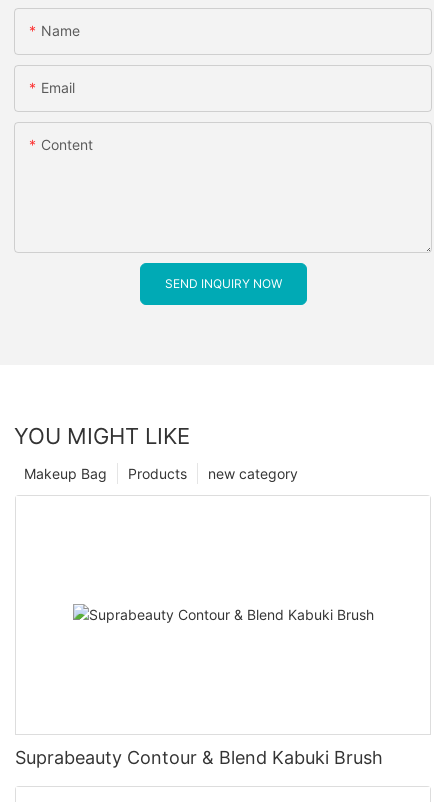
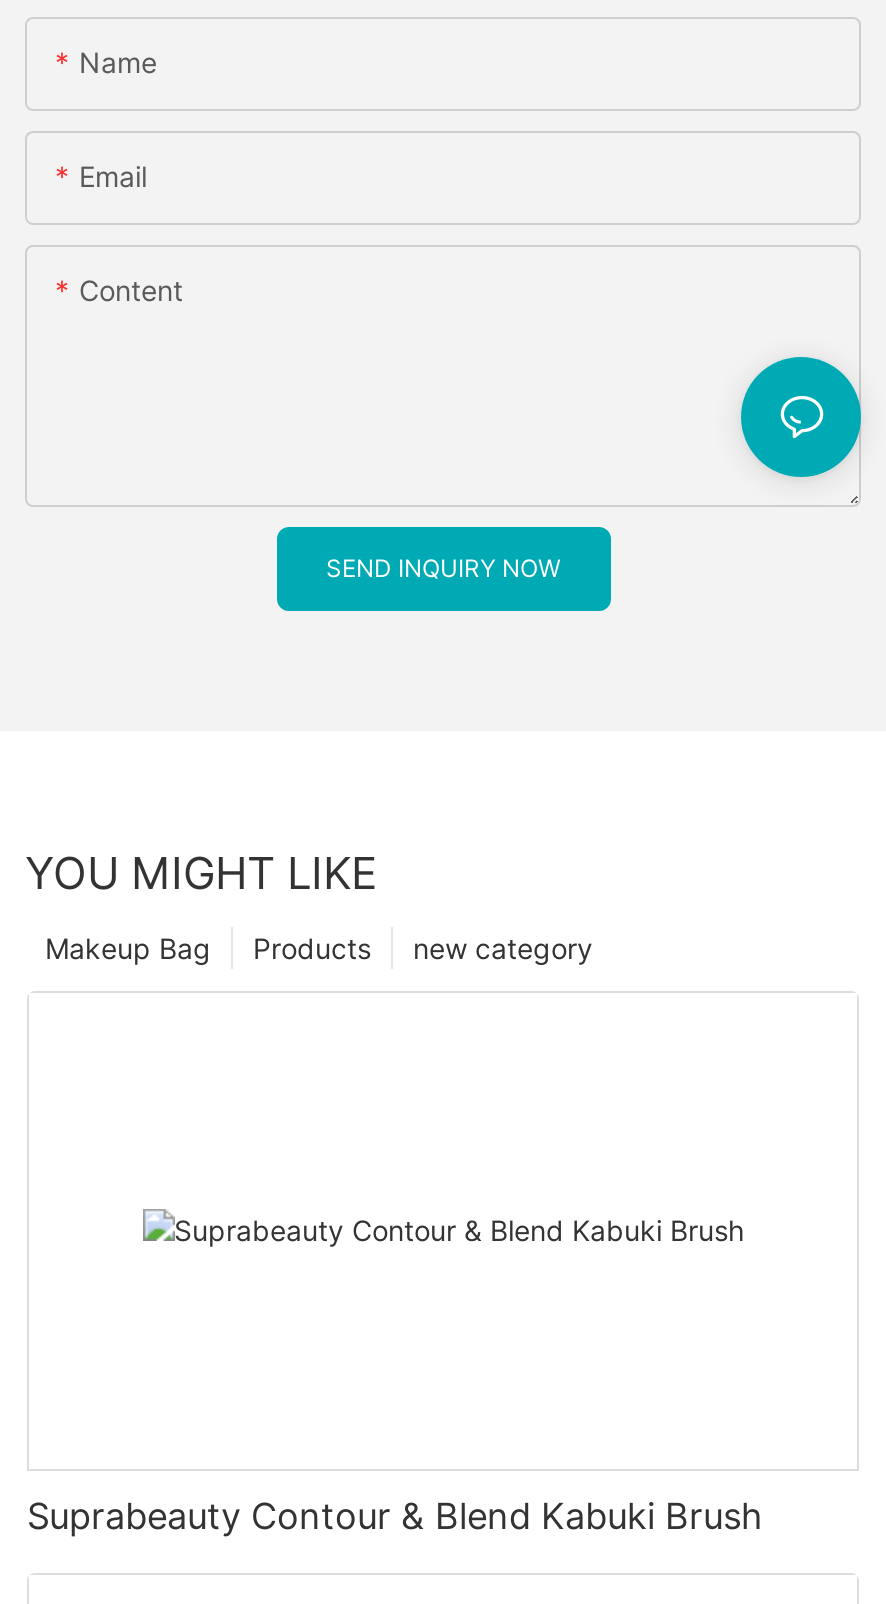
none -> [739,355,863,479] [image]

